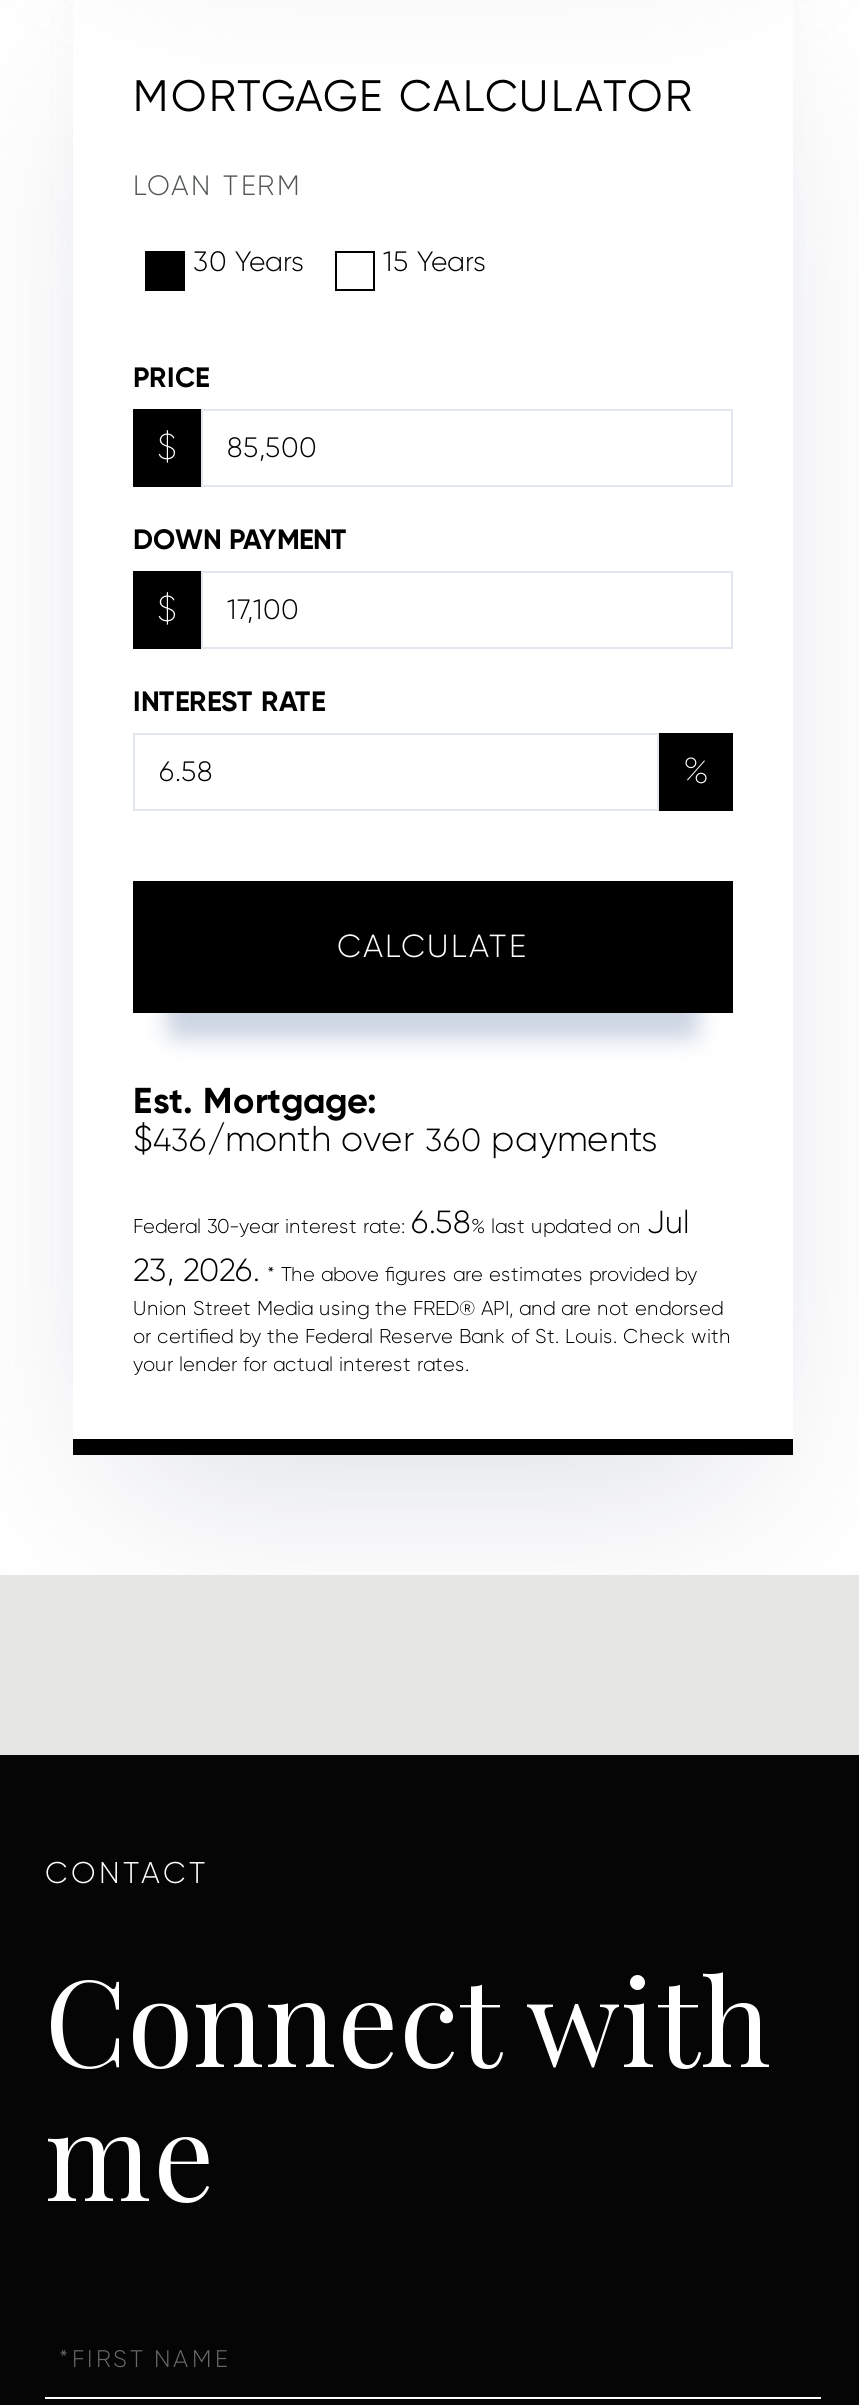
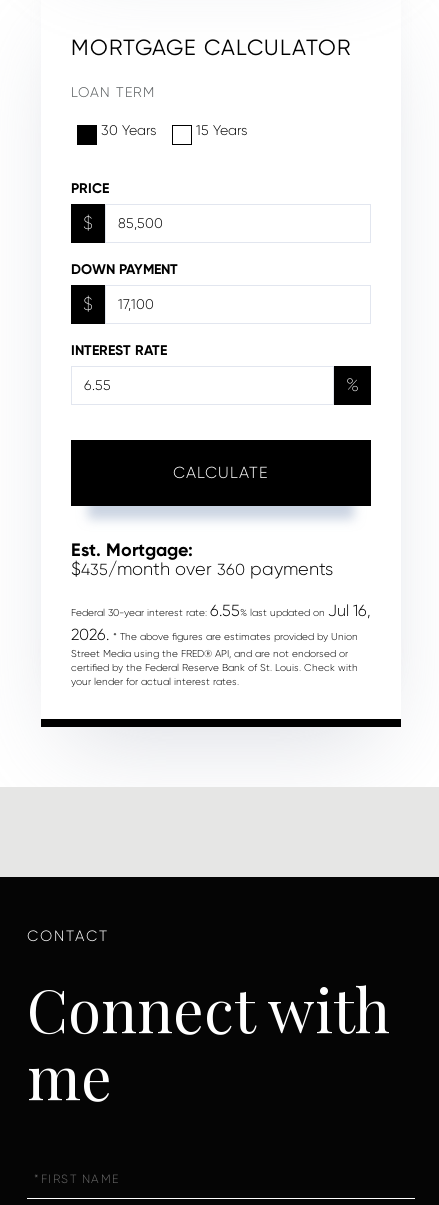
[133,1119,657,1159] $436/month over 360 payments -> [71,559,333,579] $435/month over 360 payments
[133,1203,731,1347] Federal 30-year interest rate: 6.58% last updated on Jul | 23, 2026. * The above figures are estimates provided by | Union Street Media using the FRED® API, and are not endorsed | or certified by the Federal Reserve Bank of St. Louis. Check with -> [71,601,371,673] Federal 30-year interest rate: 6.55% last updated on Jul 16, | 2026. * The above figures are estimates provided by Union | Street Media using the FRED® API, and are not endorsed or | certified by the Federal Reserve Bank of St. Louis. Check with

